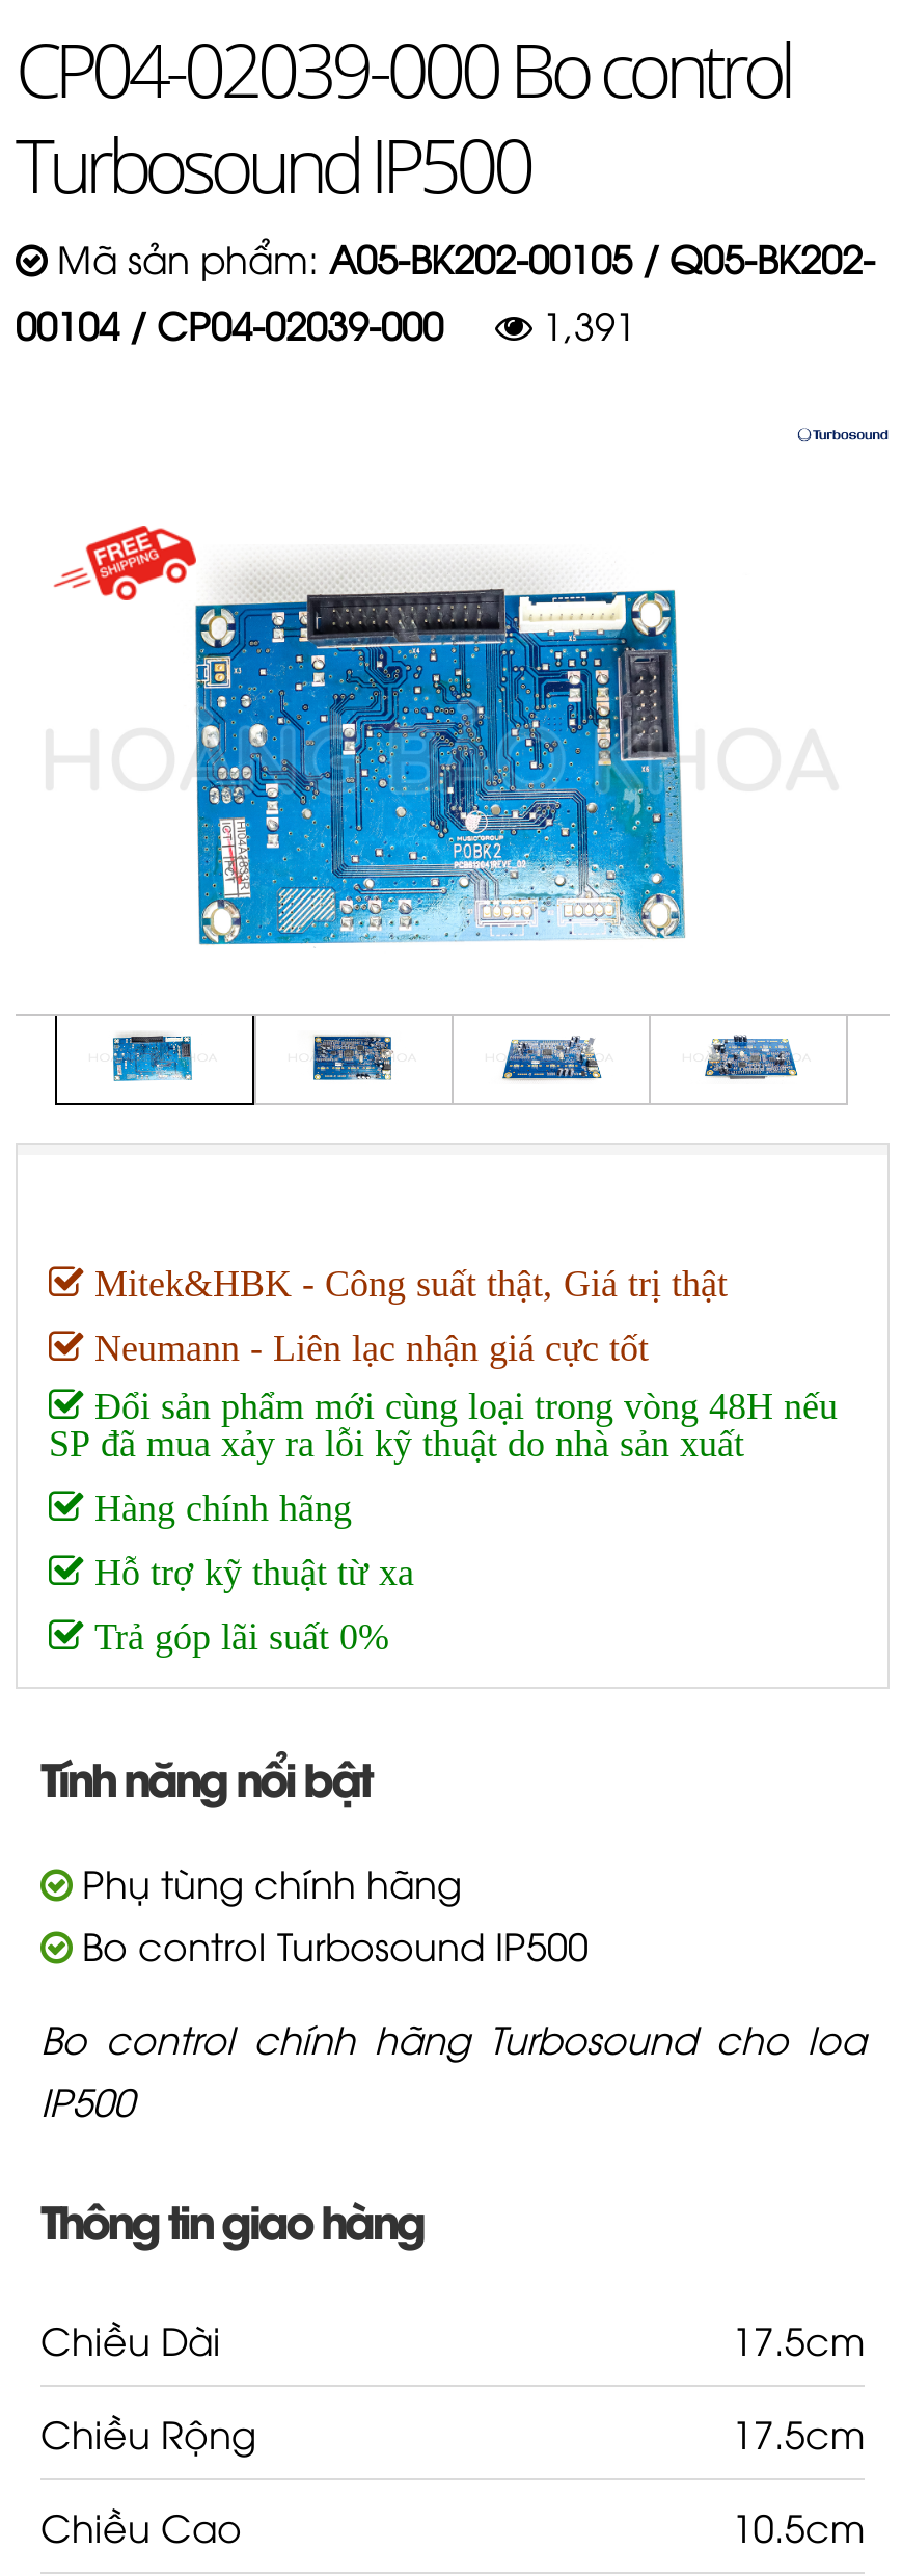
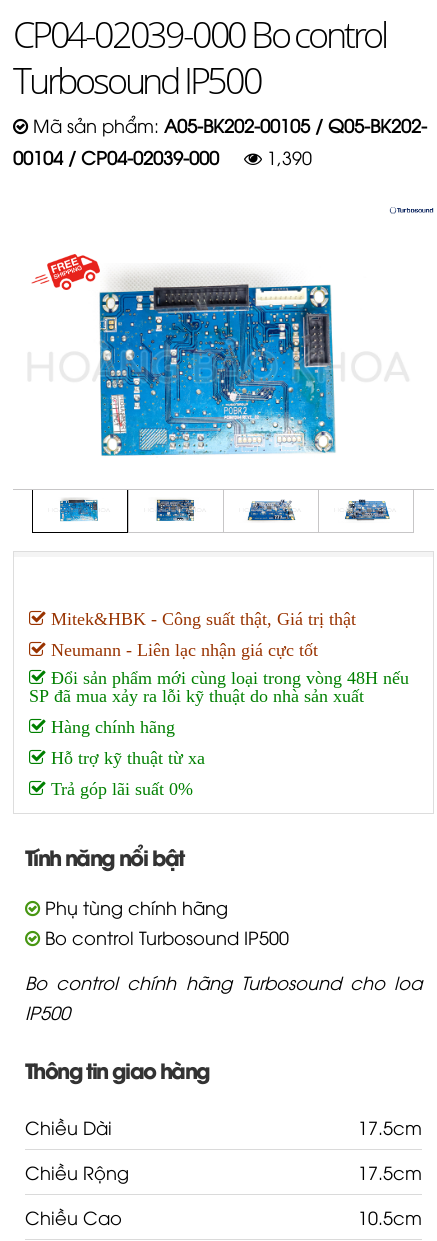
[16,297,688,349] 00104 / CP04-02039-000 1,391 -> [13,144,337,169] 00104 / CP04-02039-000 1,390

